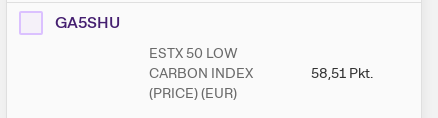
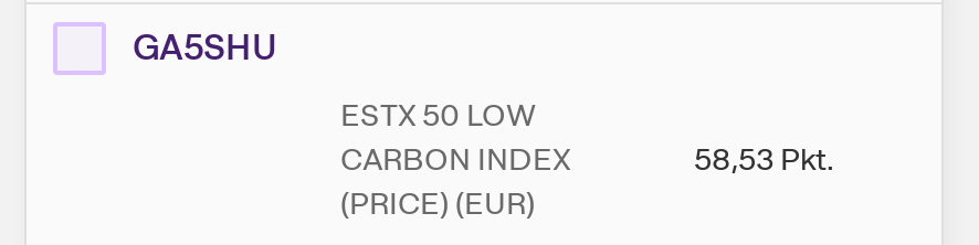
[311,64,373,82] 58,51 Pkt. -> [694,139,833,179] 58,53 Pkt.

